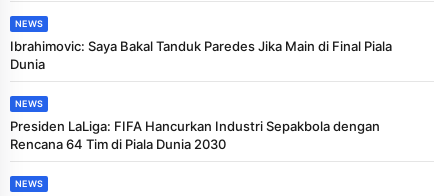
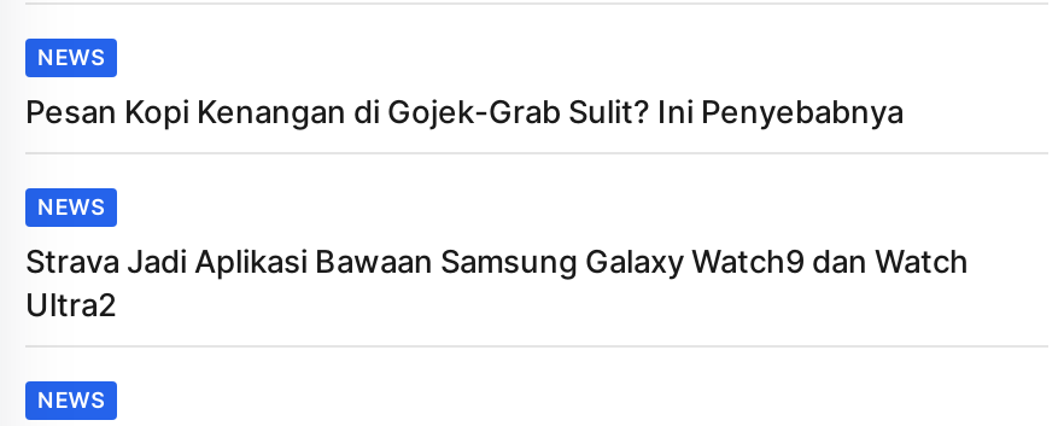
[10,38,392,72] Ibrahimovic: Saya Bakal Tanduk Paredes Jika Main di Final Piala | Dunia -> [25,91,904,130] Pesan Kopi Kenangan di Gojek-Grab Sulit? Ini Penyebabnya
[10,118,380,152] Presiden LaLiga: FIFA Hancurkan Industri Sepakbola dengan | Rencana 64 Tim di Piala Dunia 2030 -> [25,241,969,323] Strava Jadi Aplikasi Bawaan Samsung Galaxy Watch9 dan Watch | Ultra2

